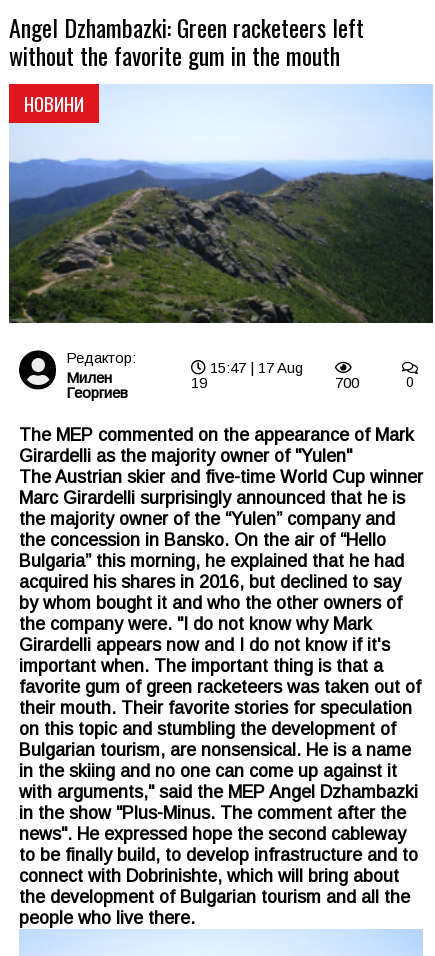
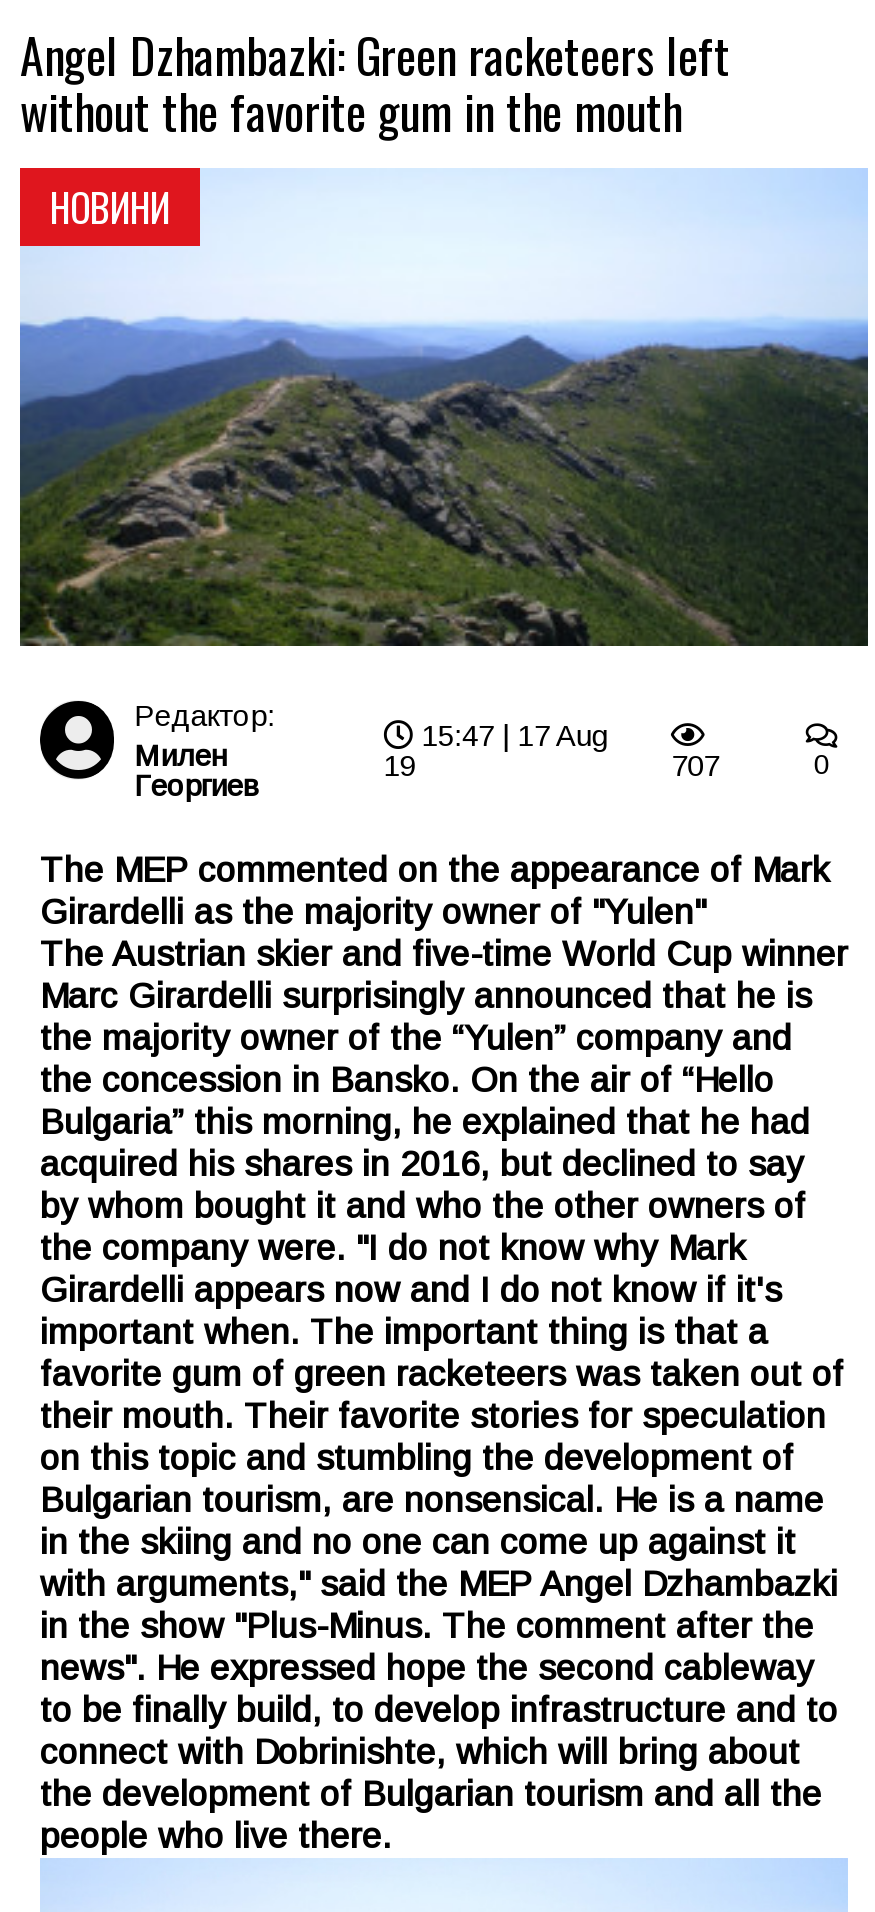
[335,373,359,390] 700 -> [671,747,719,781] 707

